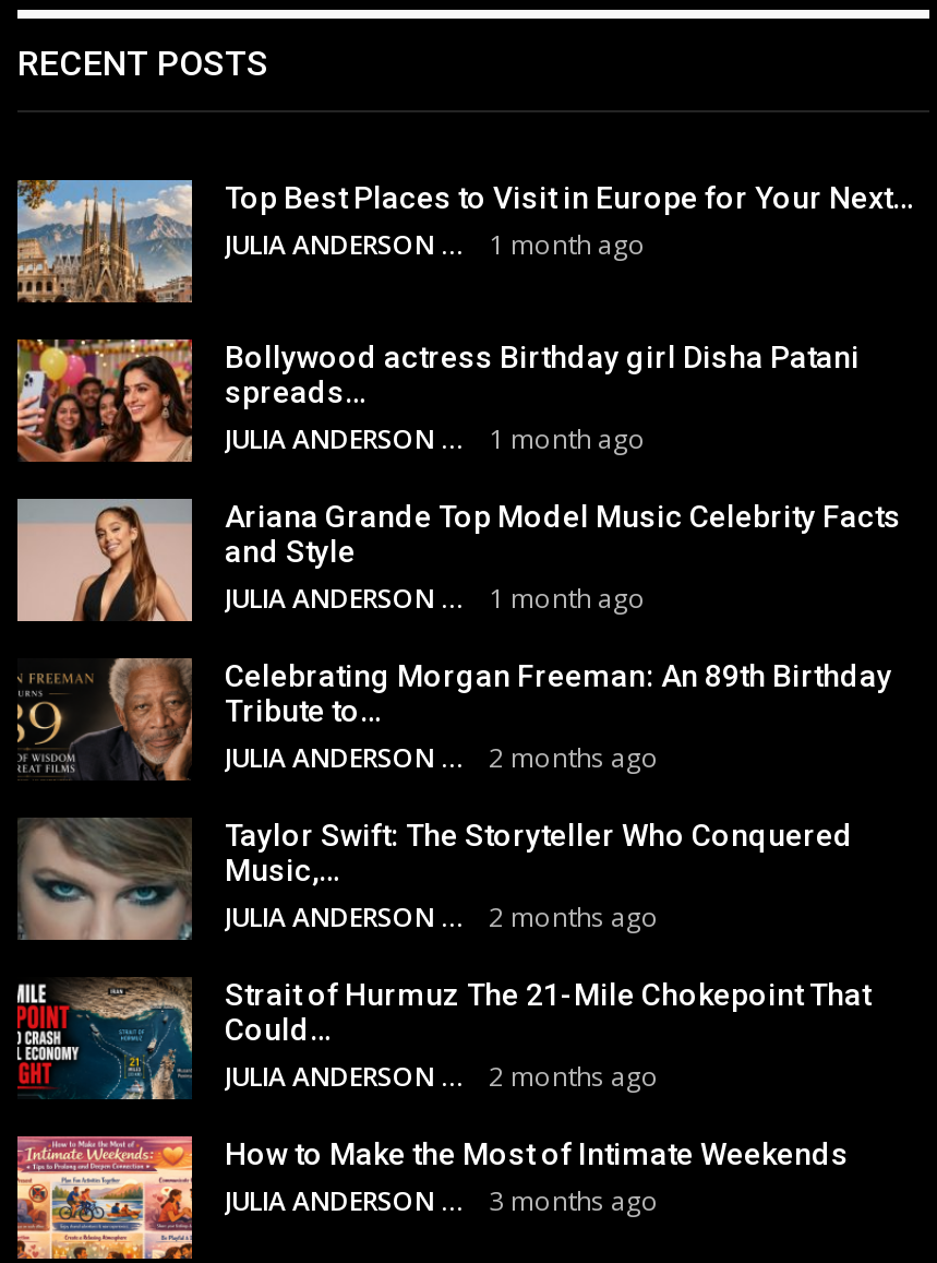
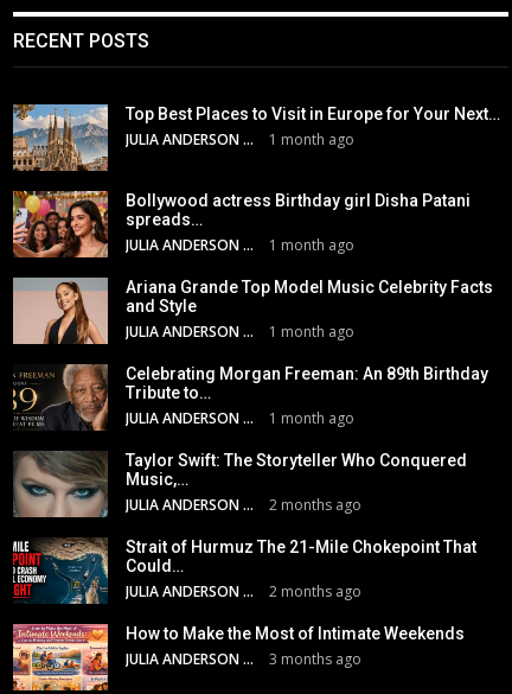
[489,739,659,777] 2 months ago -> [269,408,354,429] 1 month ago

